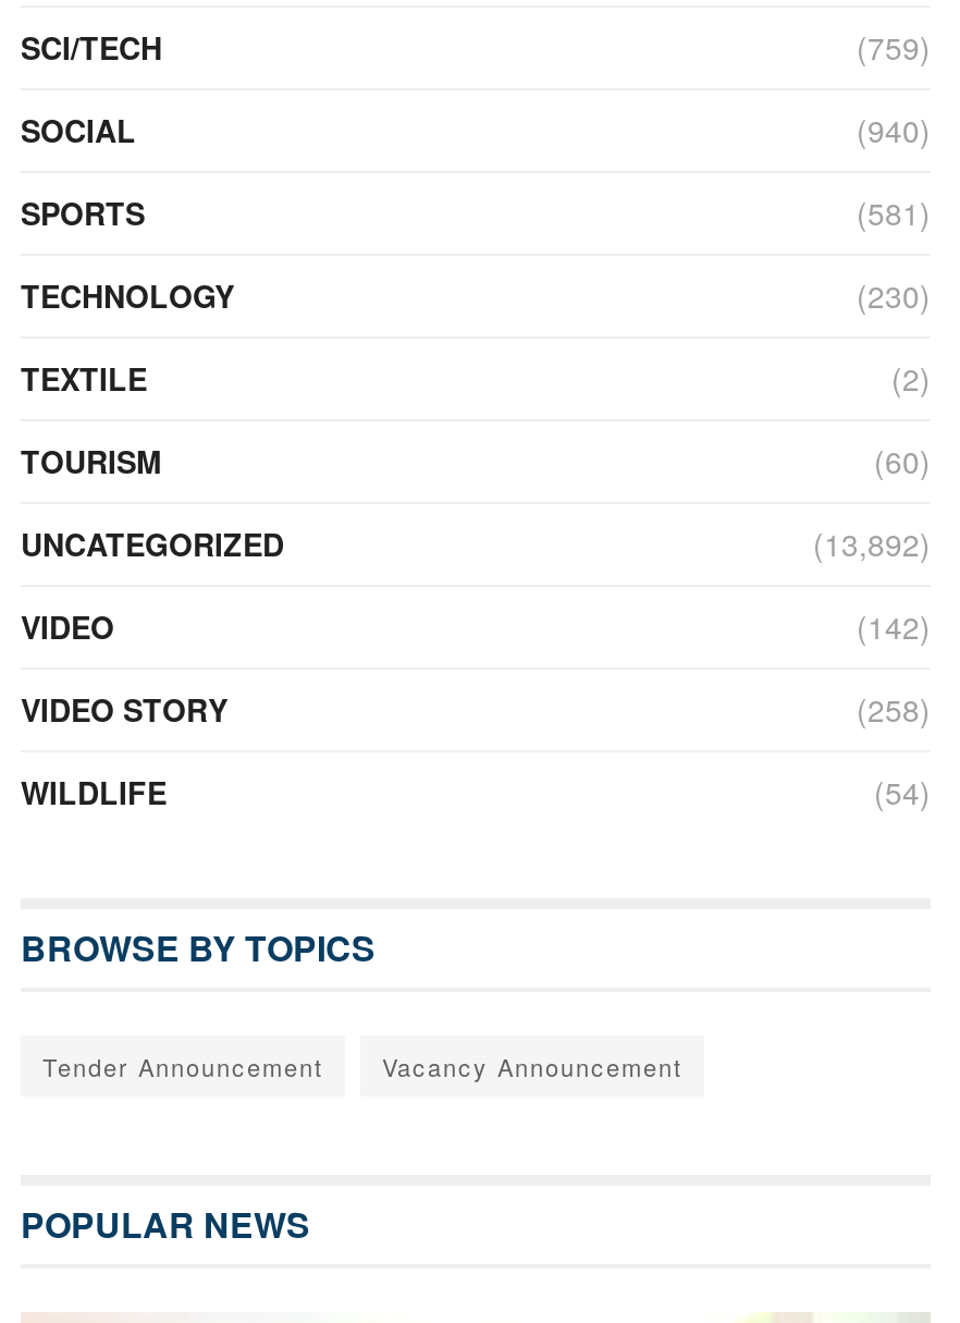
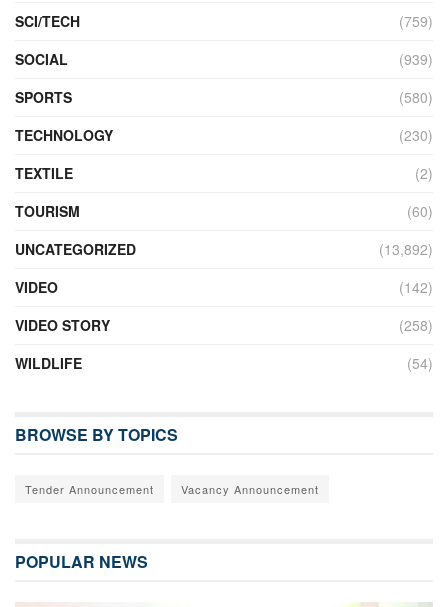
[857,108,931,151] (940) -> [399,49,433,69] (939)
[857,191,931,234] (581) -> [399,87,433,107] (580)

